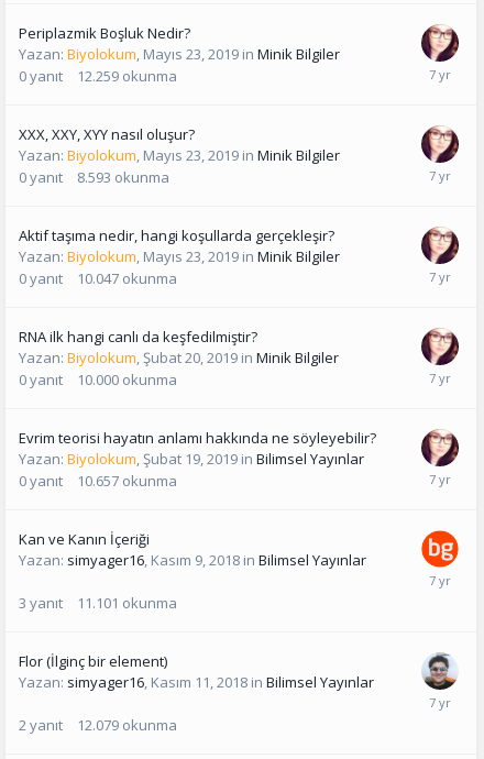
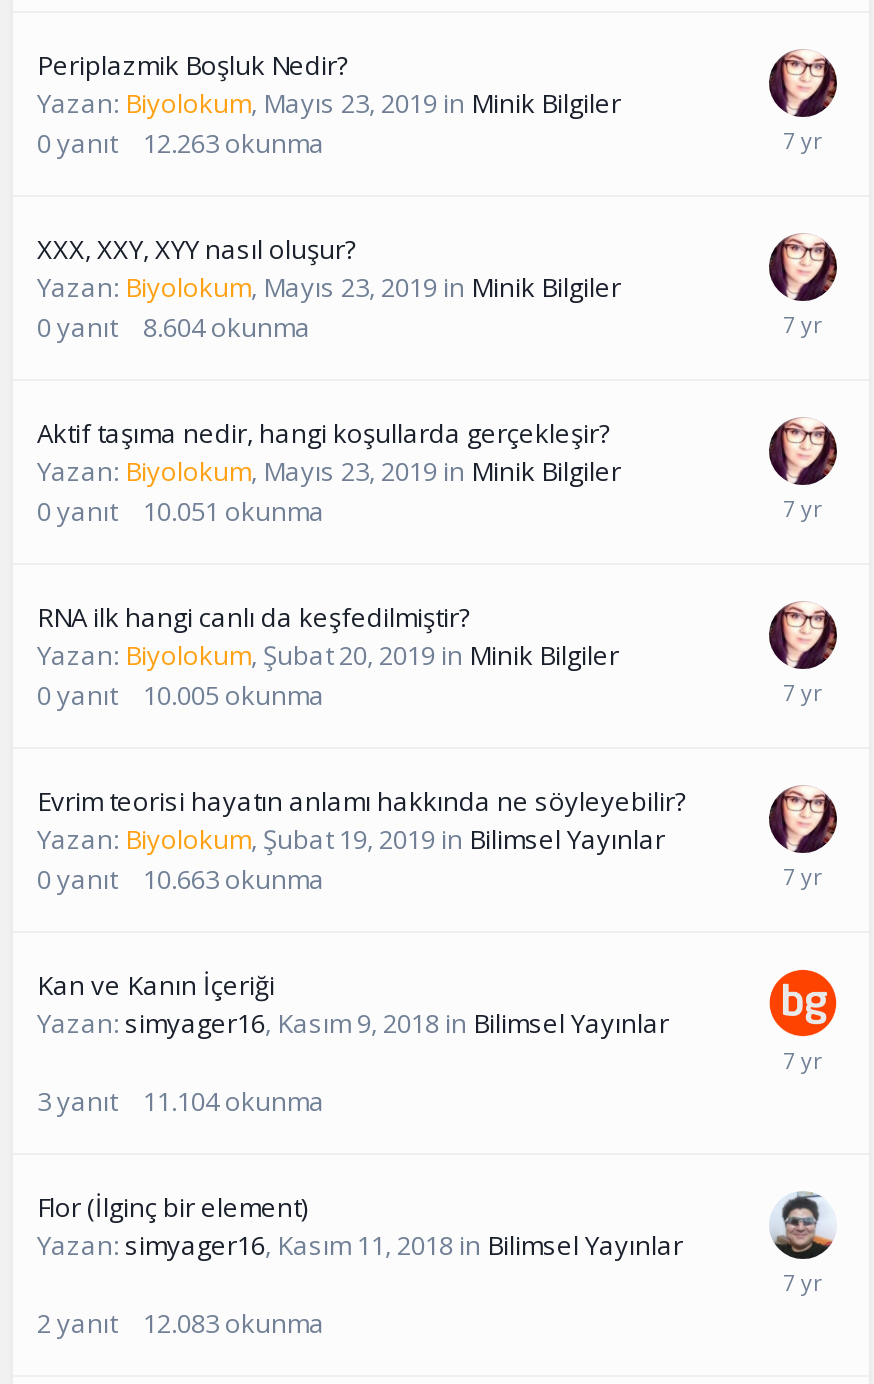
[19,66,177,86] 0 yanıt 12.259 okunma -> [37,126,325,162] 0 yanıt 12.263 okunma
[19,168,169,187] 0 yanıt 8.593 okunma -> [37,310,311,346] 0 yanıt 8.604 okunma
[19,269,177,289] 0 yanıt 10.047 okunma -> [37,494,325,530] 0 yanıt 10.051 okunma
[19,370,177,390] 0 yanıt 10.000 okunma -> [37,678,325,714] 0 yanıt 10.005 okunma
[19,471,177,491] 0 yanıt 10.657 okunma -> [37,862,325,898] 0 yanıt 10.663 okunma
[19,593,177,613] 3 yanıt 11.101 okunma -> [37,1084,325,1120] 3 yanıt 11.104 okunma
[19,715,177,735] 2 yanıt 12.079 okunma -> [37,1306,325,1342] 2 yanıt 12.083 okunma

